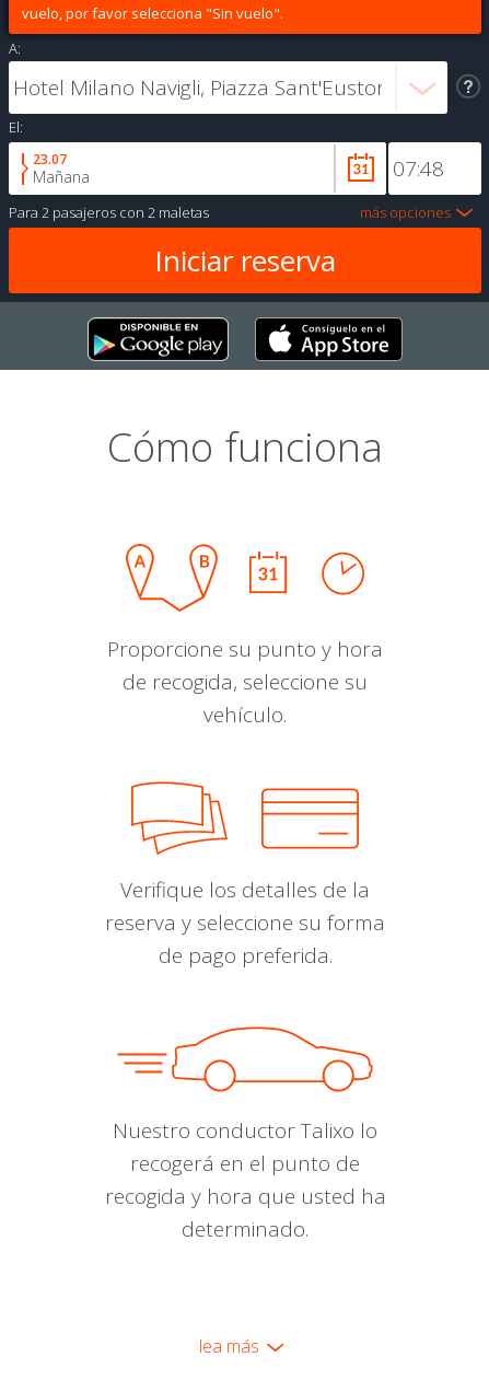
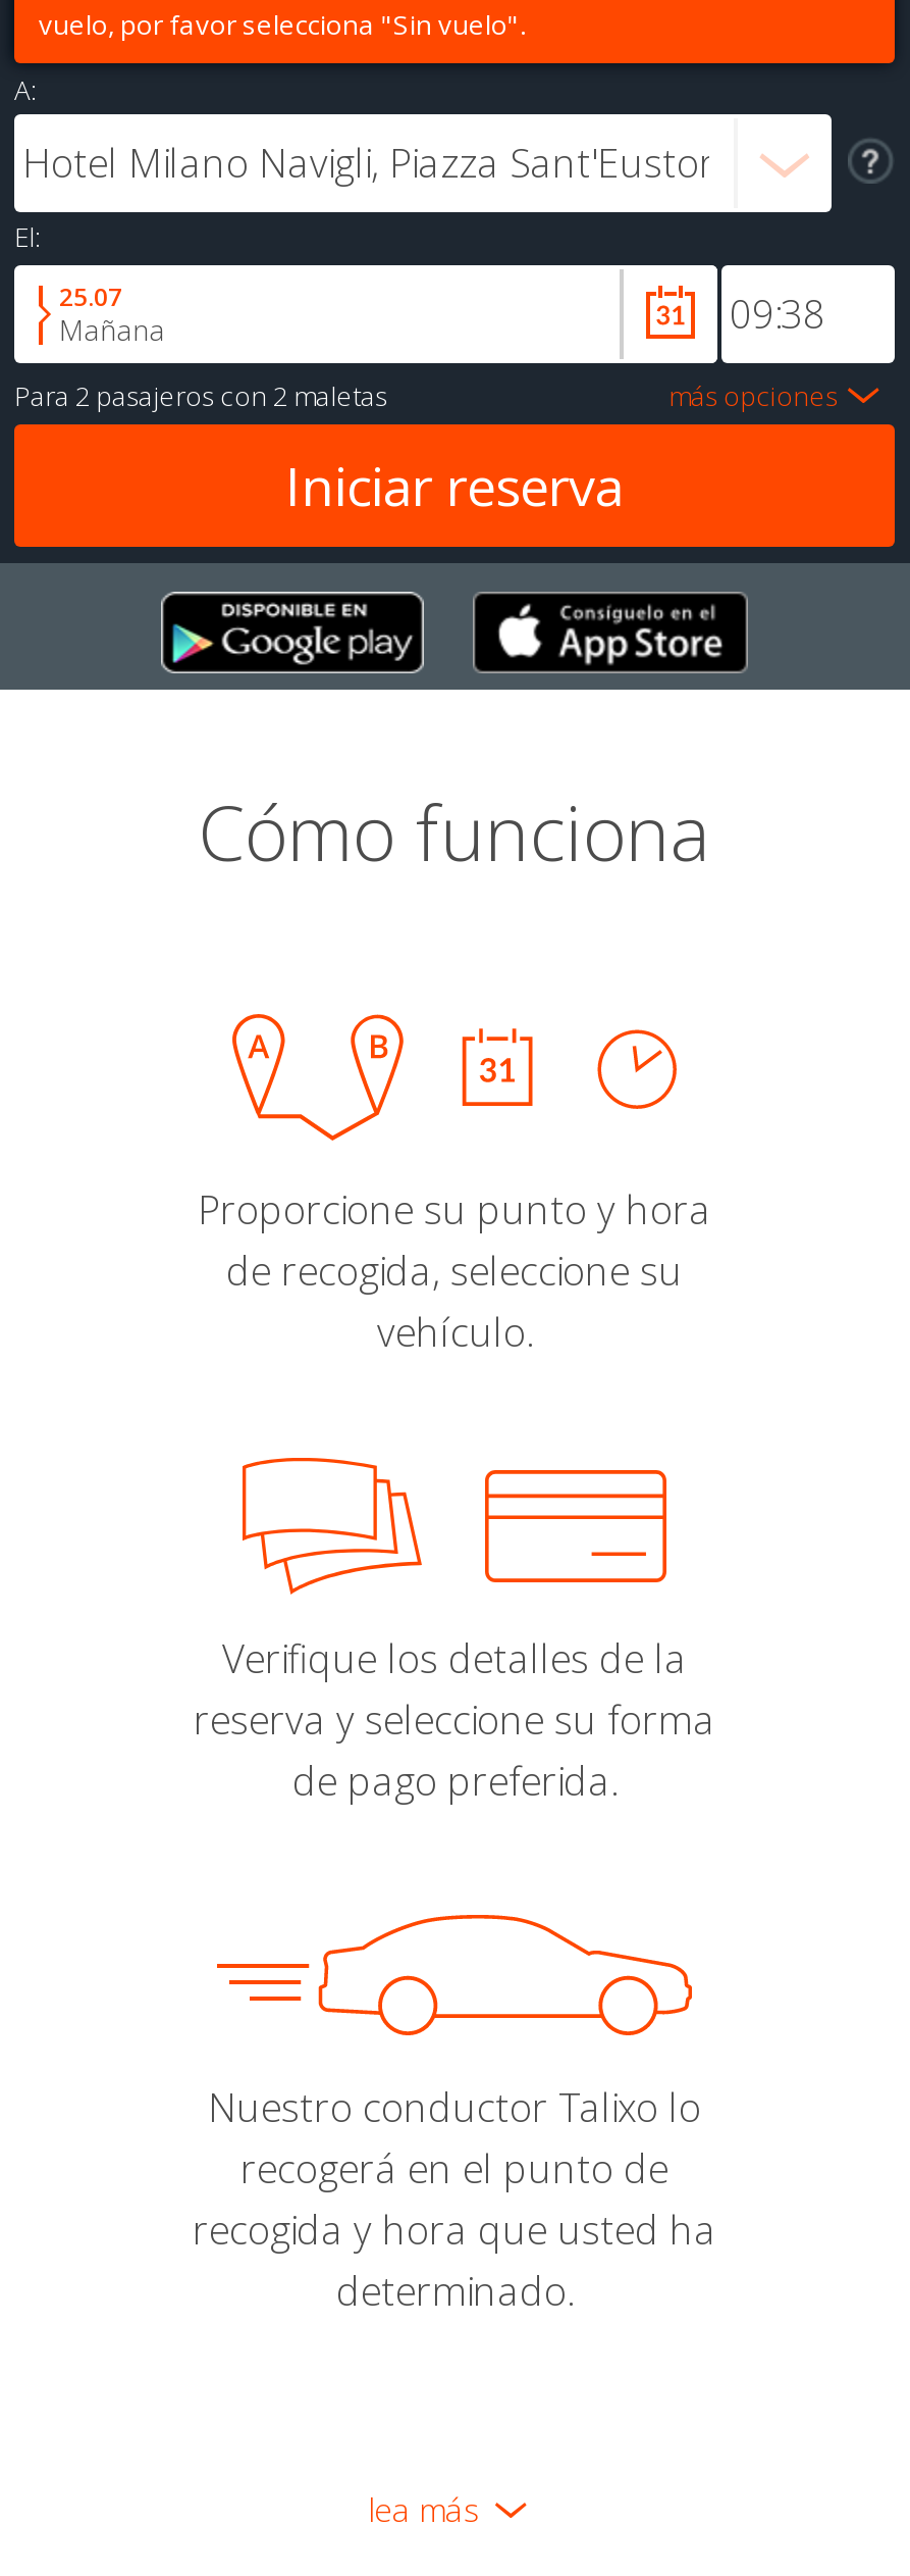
[33,150,67,169] 23.07 -> [59,280,122,315] 25.07

